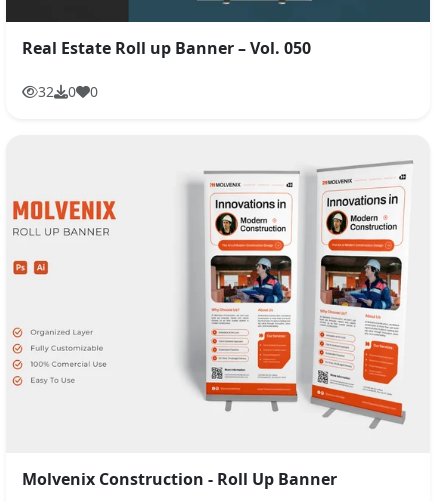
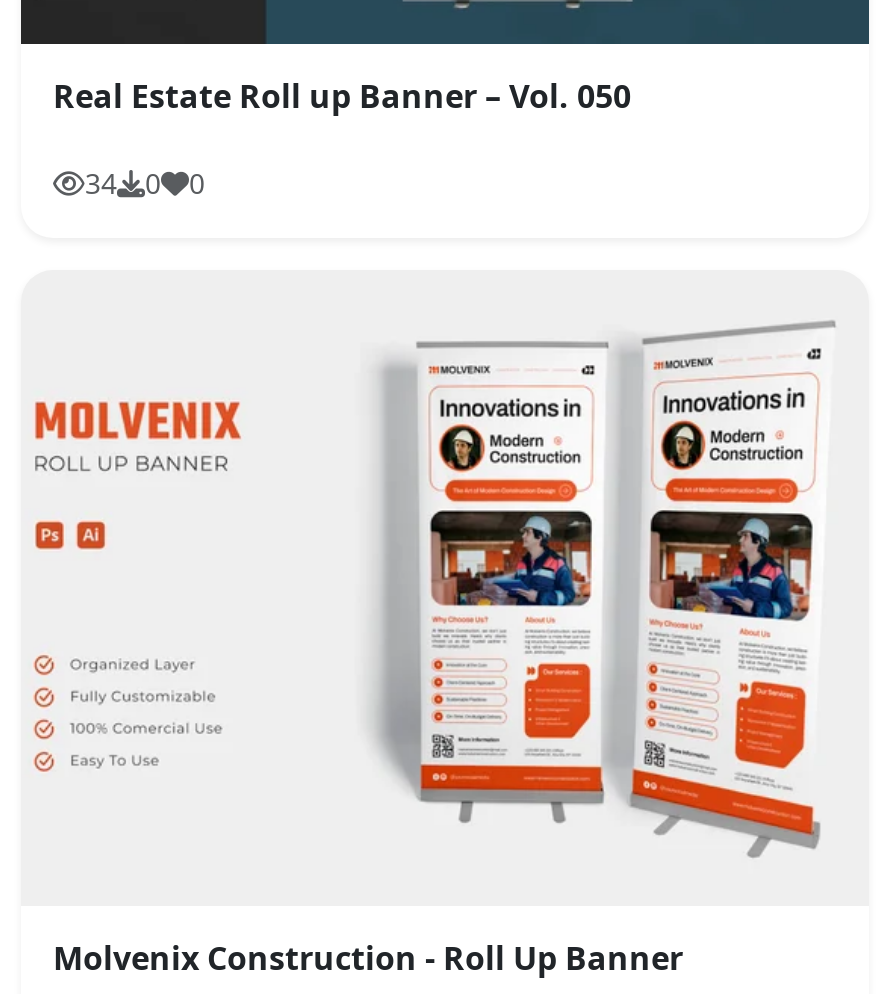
[38,81,98,100] 32 0 0 -> [85,163,205,201] 34 0 0

